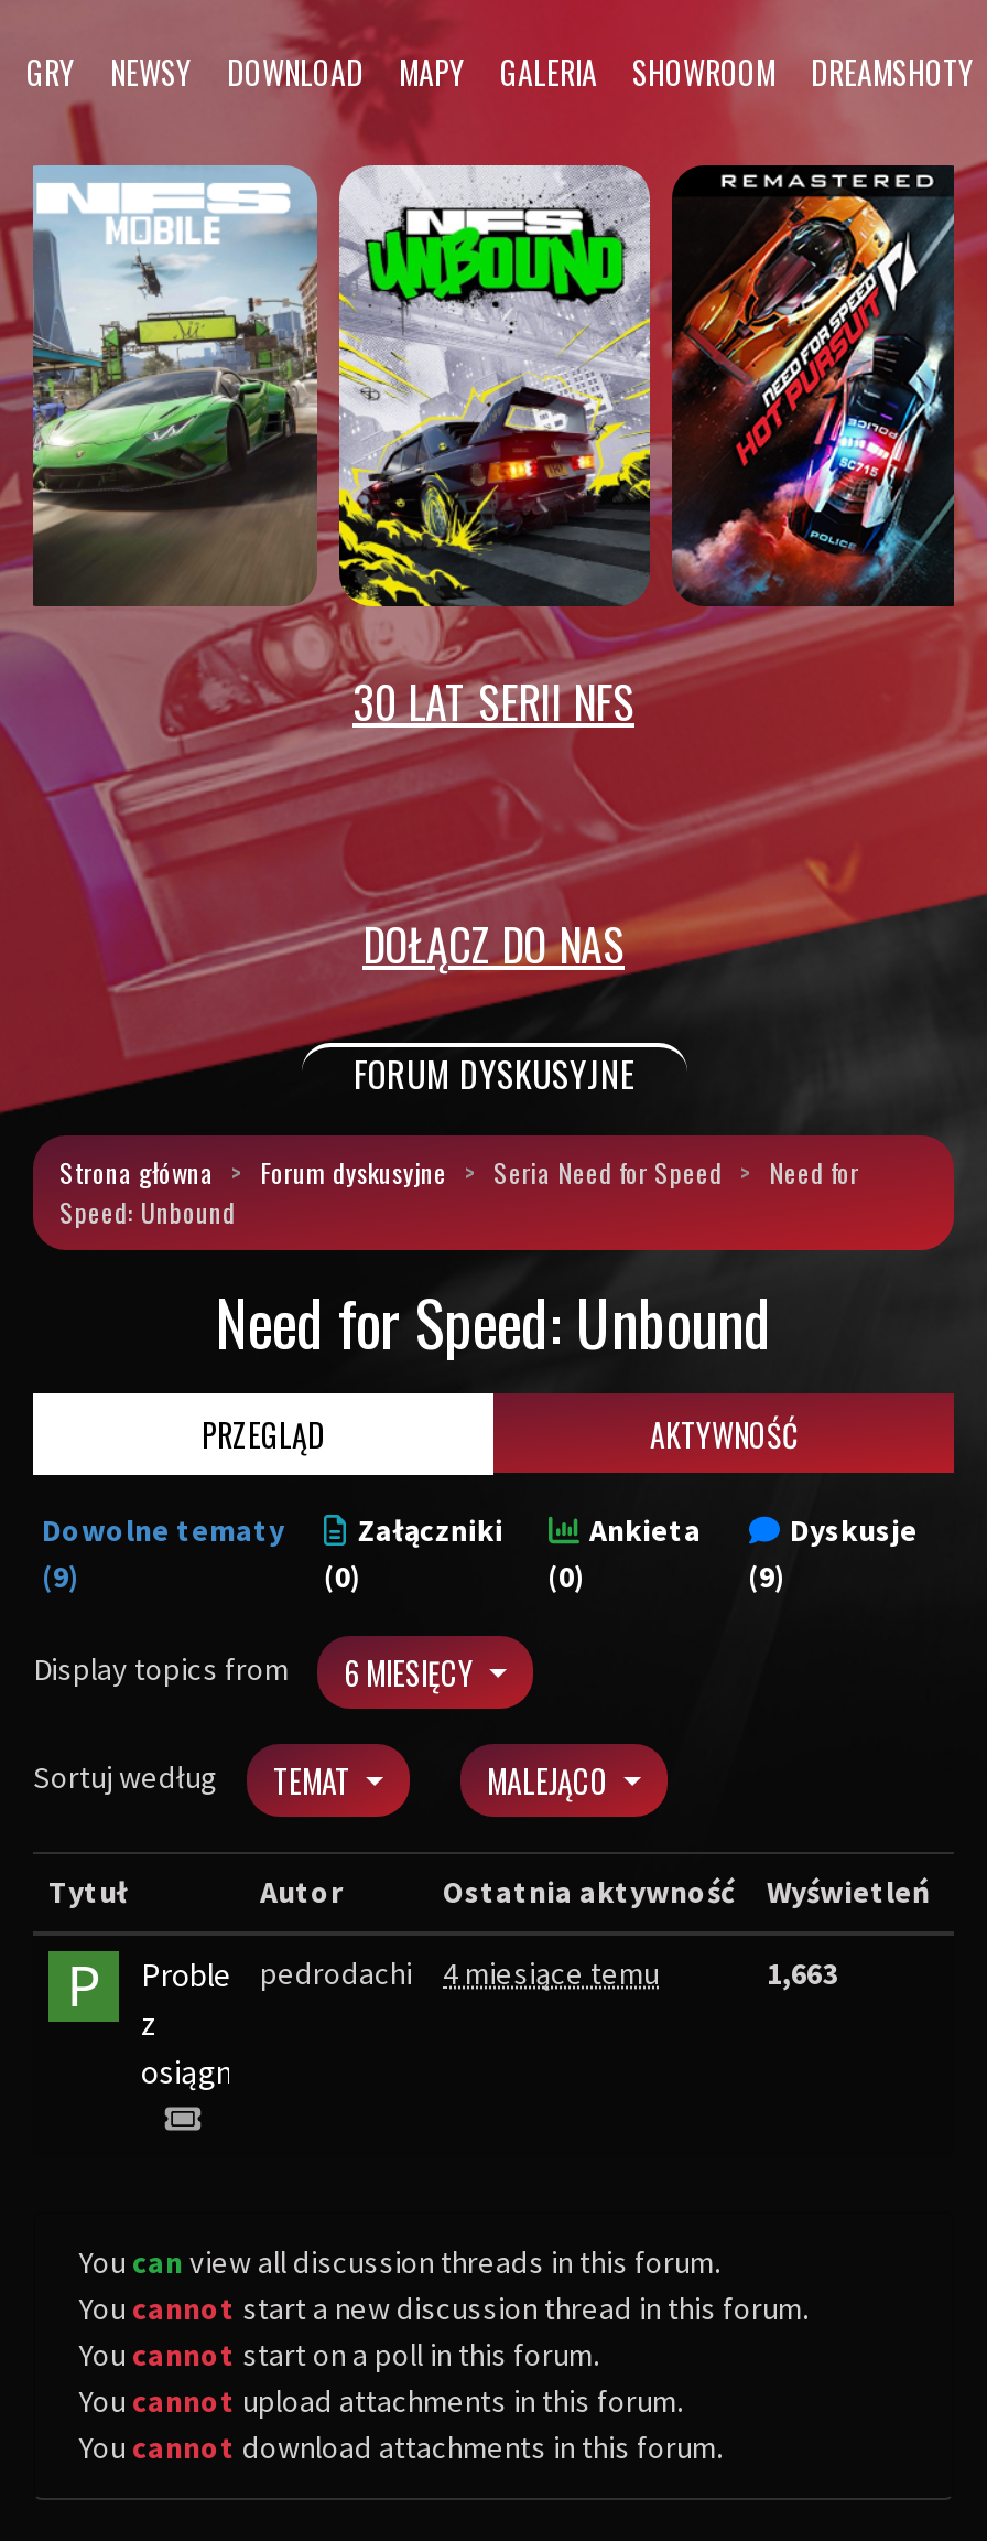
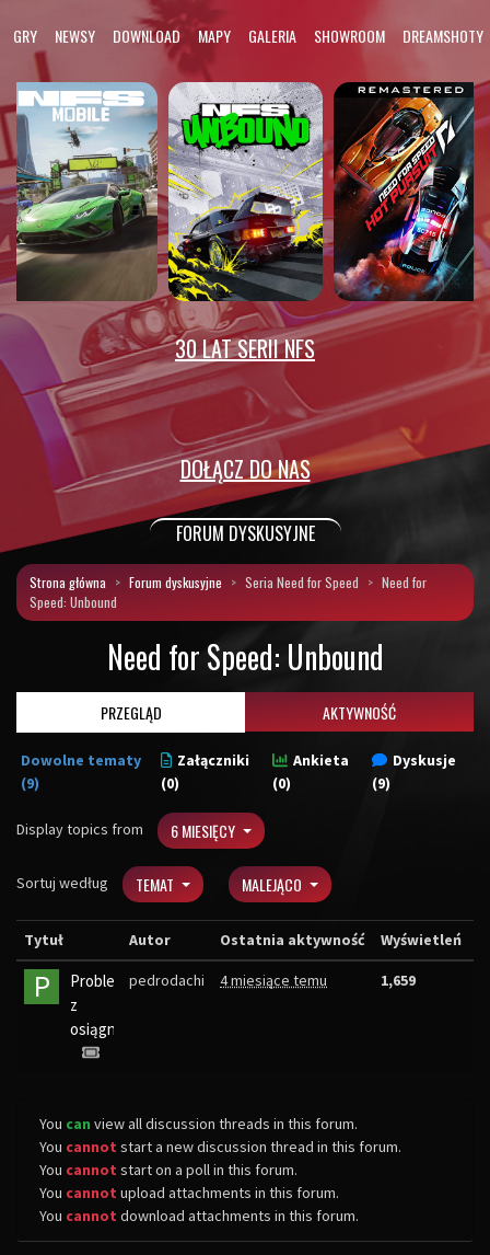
[767,1953,837,1993] 1,663 -> [381,970,416,990] 1,659

